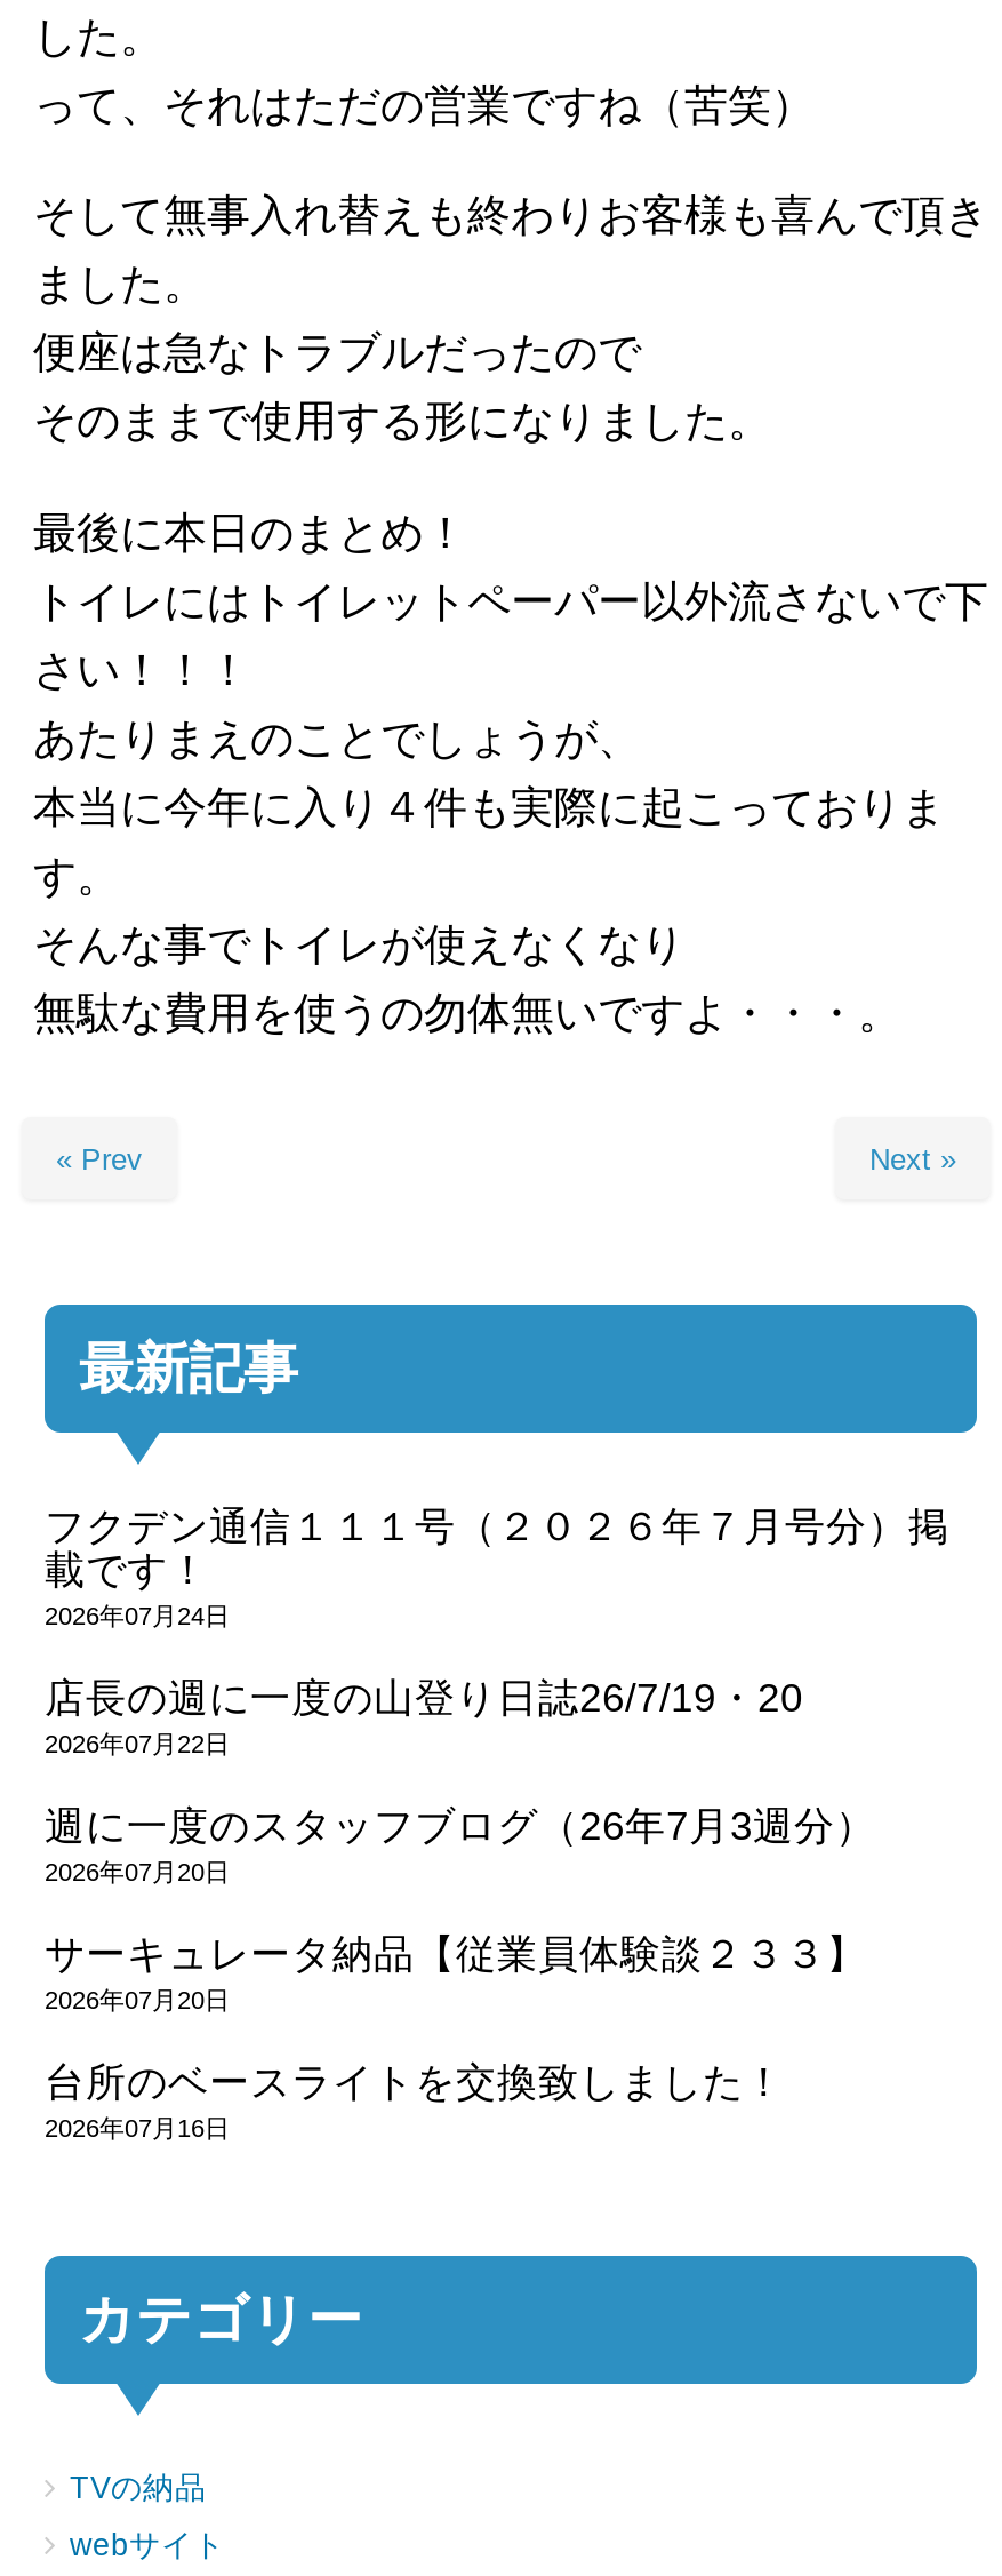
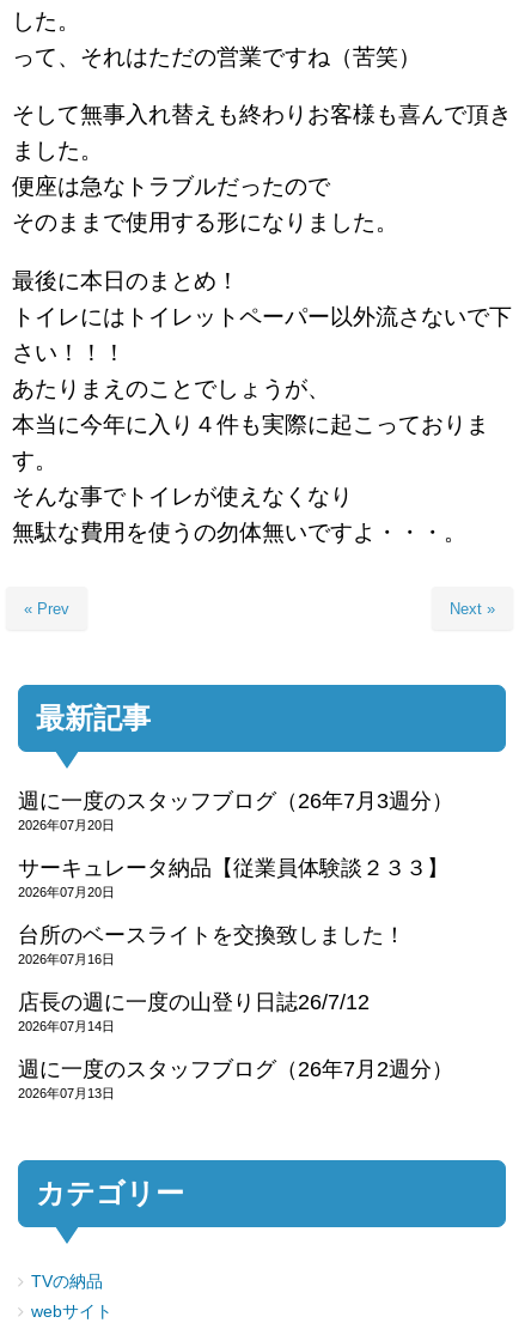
[45,1504,949,1758] フクデン通信１１１号（２０２６年７月号分）掲 | 載です！ | 2026年07月24日 | 店長の週に一度の山登り日誌26/7/19・20 | 2026年07月22日 -> none
moved [45,1804,876,2142] -> [18,789,453,967]: 週に一度のスタッフブログ（26年7月3週分） | 2026年07月20日 | サーキュレータ納品【従業員体験談２３３】 | 2026年07月20日 | 台所のベースライトを交換致しました！ | 2026年07月16日
none -> [18,991,453,1101] 店長の週に一度の山登り日誌26/7/12 | 2026年07月14日 | 週に一度のスタッフブログ（26年7月2週分） | 2026年07月13日

